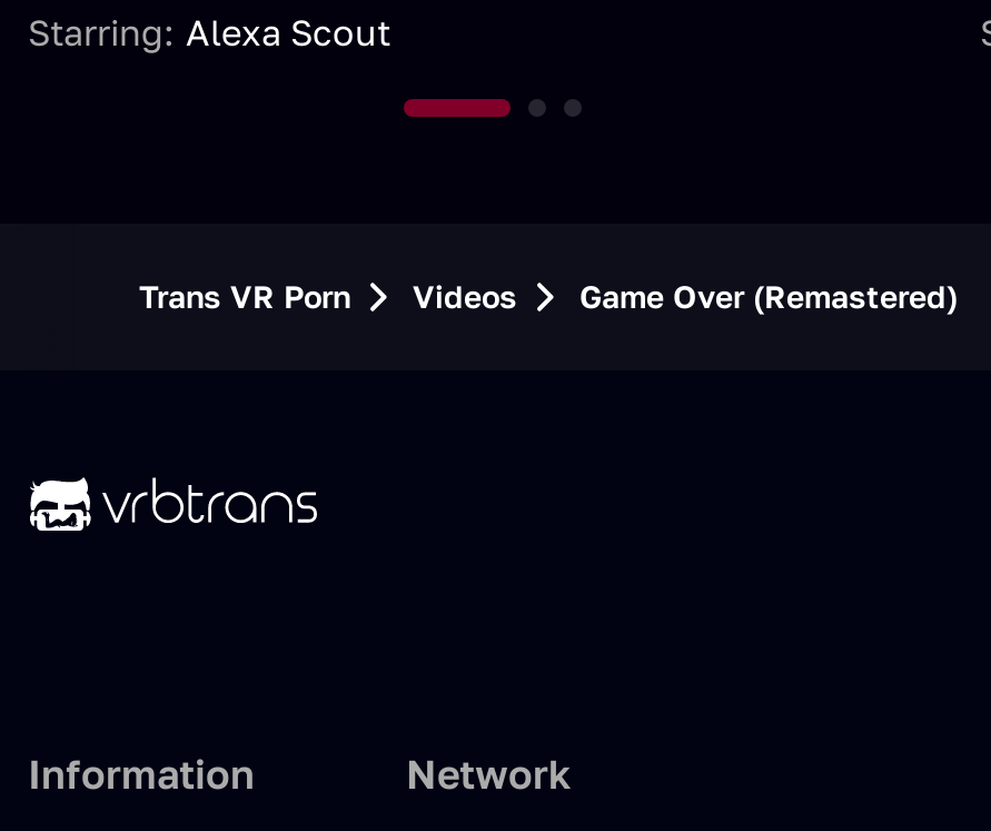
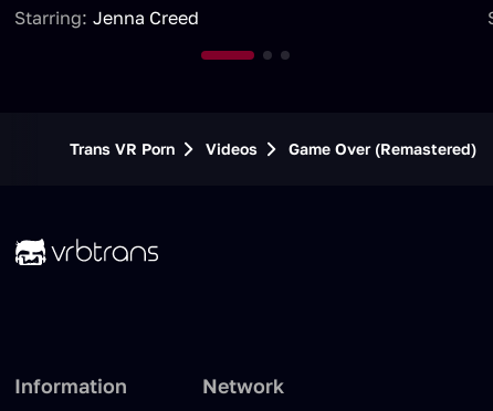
[28,10,390,55] Starring: Alexa Scout -> [14,7,199,29] Starring: Jenna Creed

